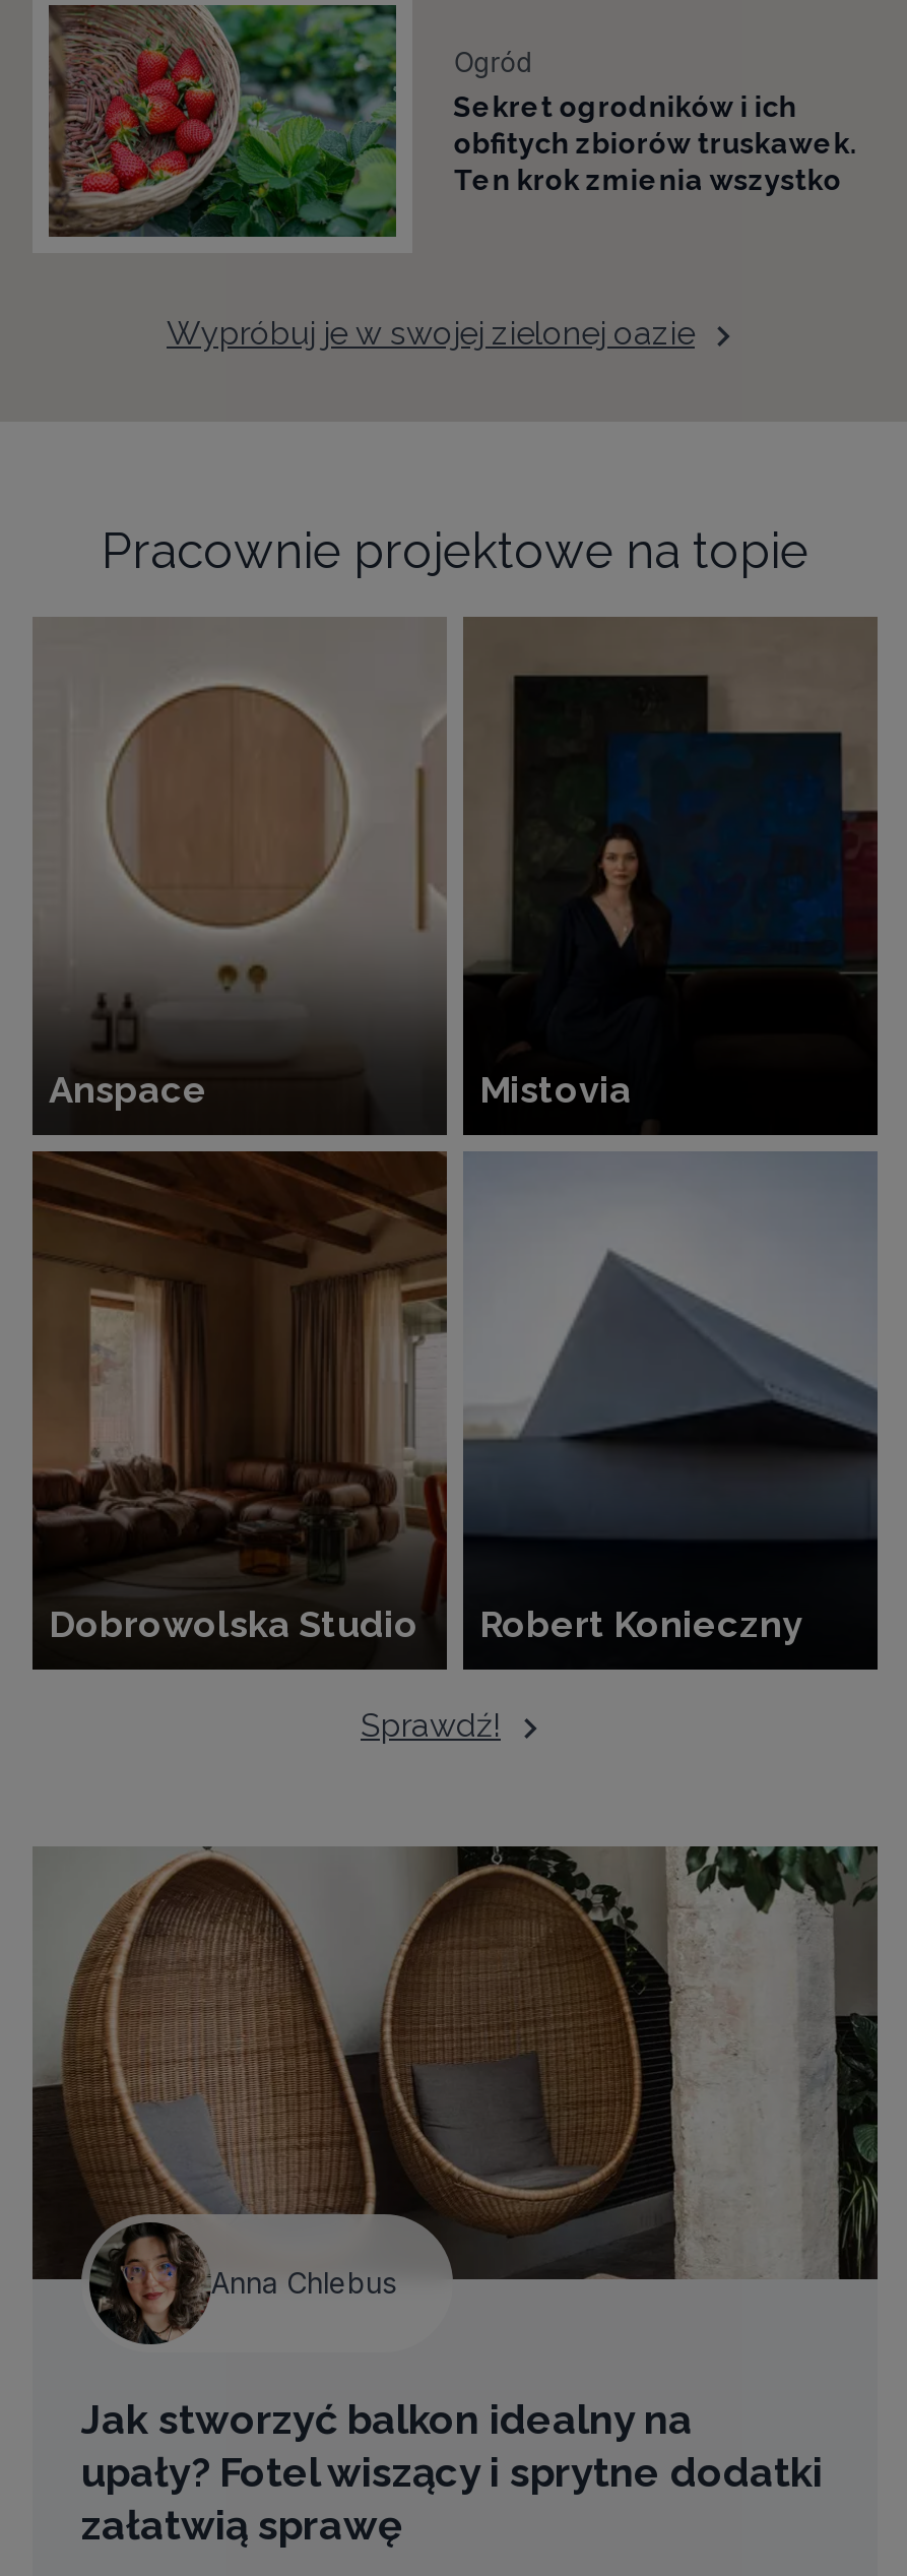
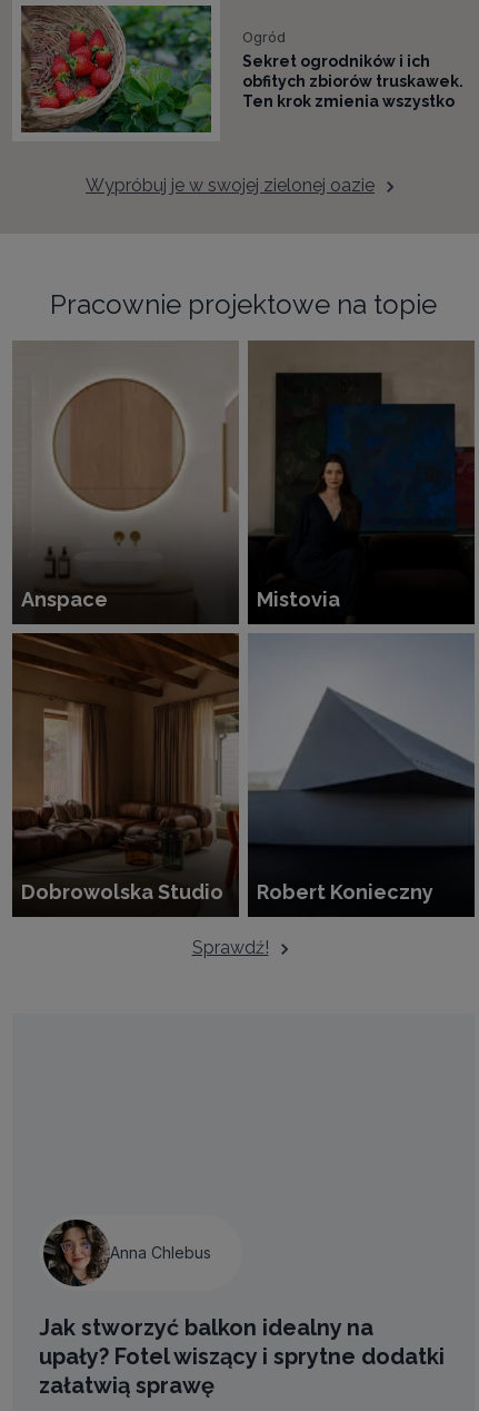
[30,1844,880,2281] [image] -> none

